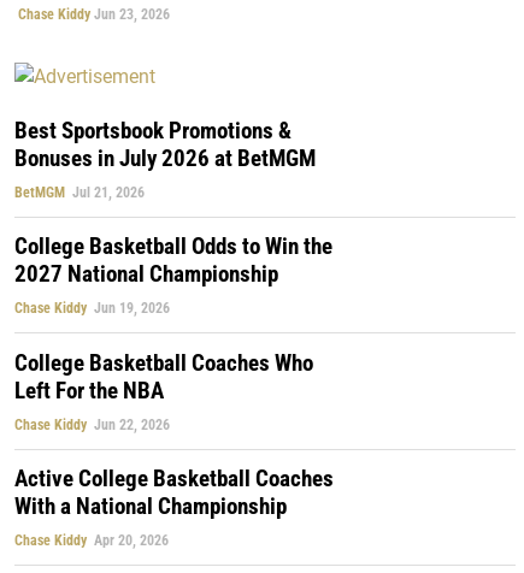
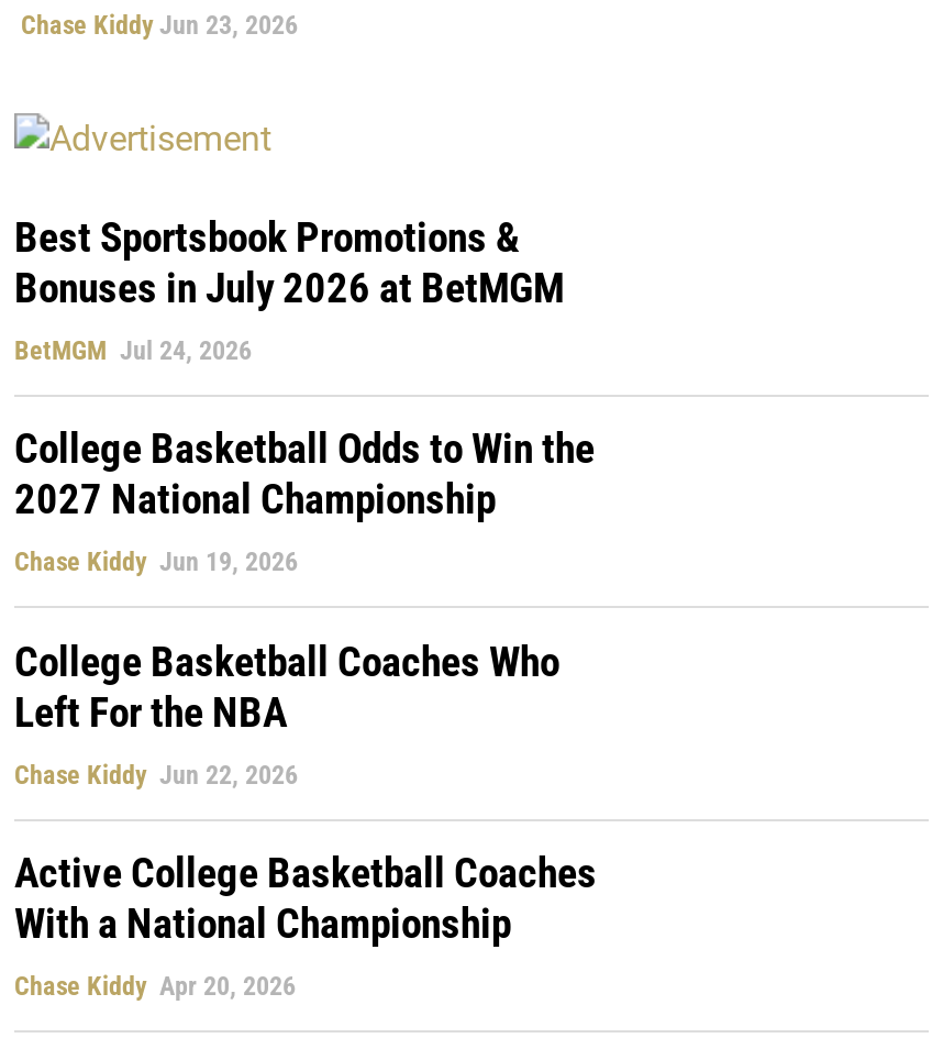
[14,184,145,201] BetMGM Jul 21, 2026 -> [14,335,252,366] BetMGM Jul 24, 2026

